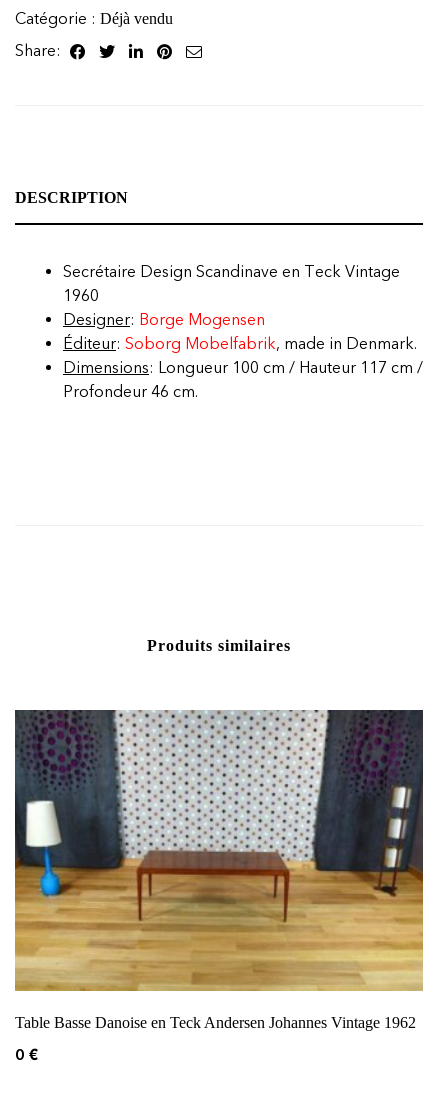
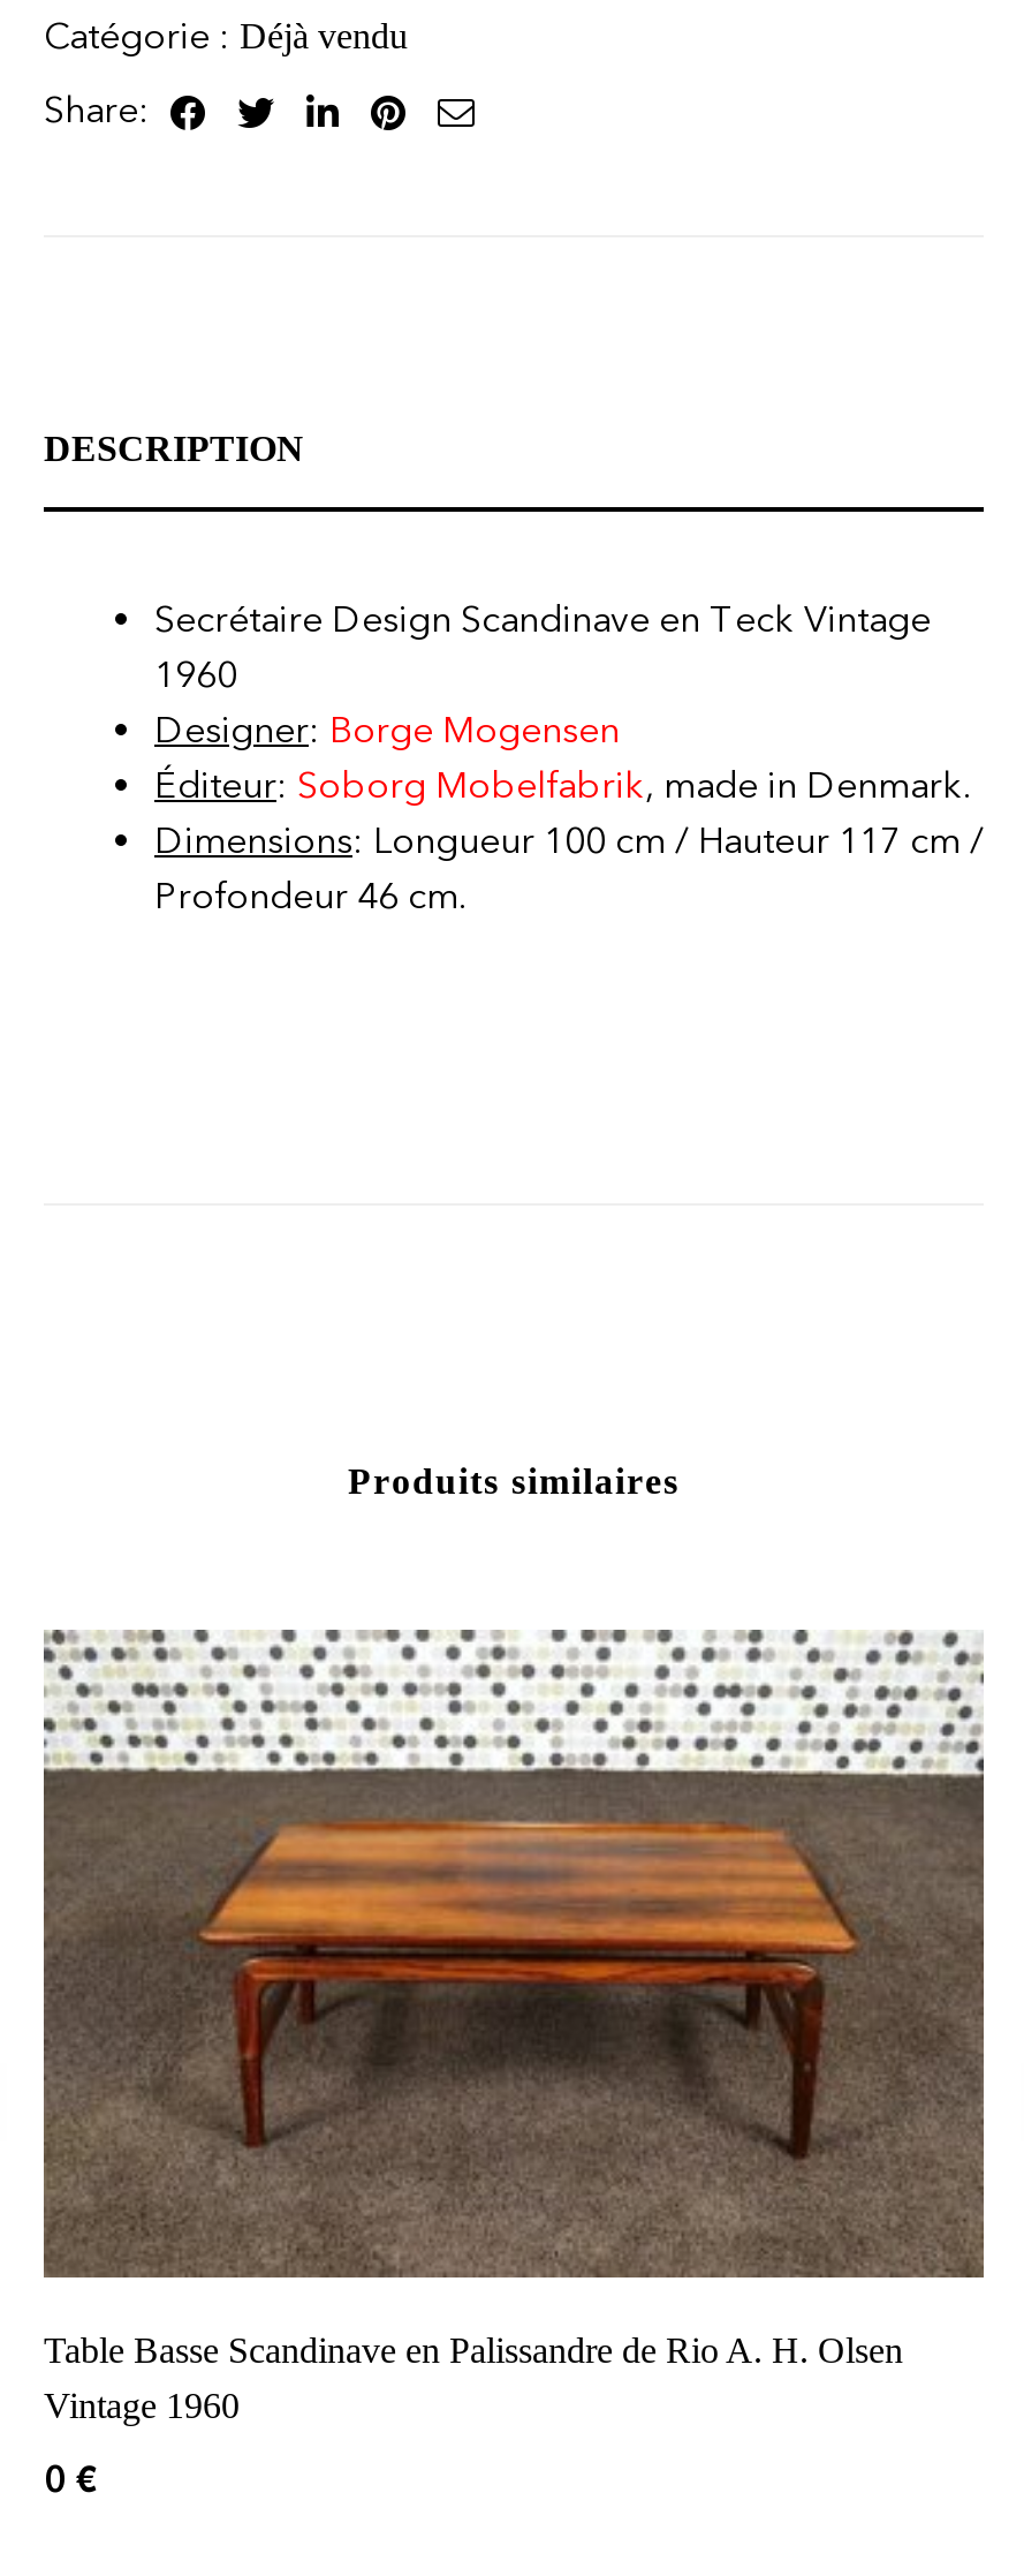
[14,709,424,1030] [image] | Table Basse Danoise en Teck Andersen Johannes Vintage 1962 -> [41,1630,986,2424] [image] | Table Basse Scandinave en Palissandre de Rio A. H. Olsen | Vintage 1960

